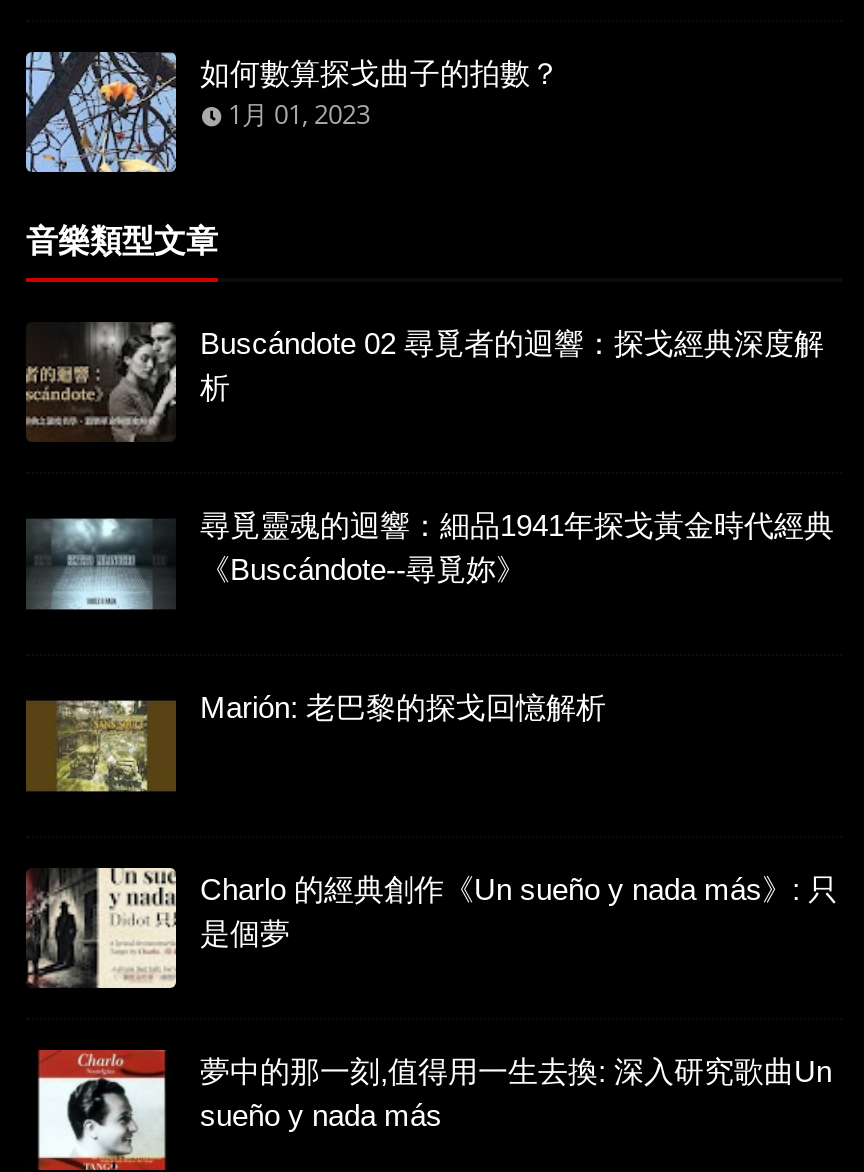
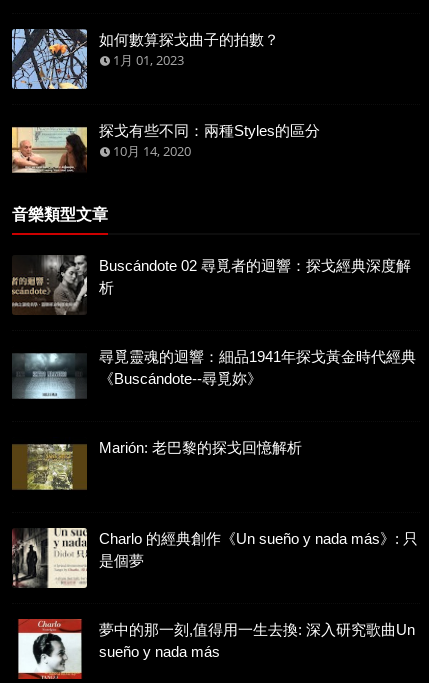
none -> [11,120,320,180] [image] | 探戈有些不同：兩種Styles的區分 | 10月 14, 2020

